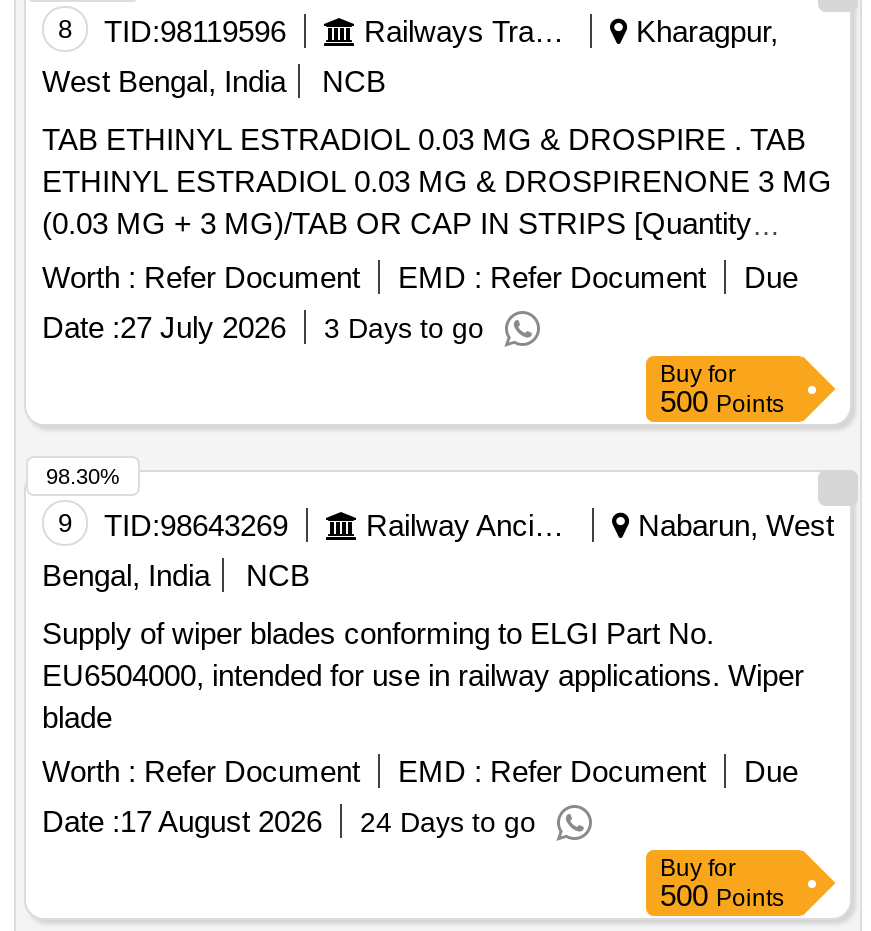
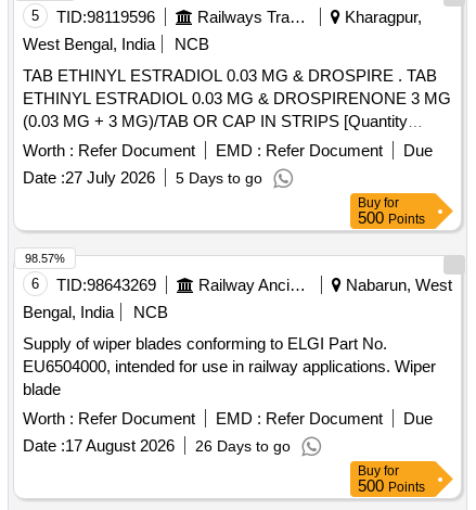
[58,14,286,48] 8 TID:98119596 -> [31,8,155,26] 5 TID:98119596
[42,310,484,344] Date : 27 July 2026 3 Days to go -> [23,168,262,187] Date : 27 July 2026 5 Days to go
[46,464,120,488] 98.30% -> [25,252,65,265] 98.57%
[58,508,288,542] 9 TID:98643269 -> [31,276,156,294] 6 TID:98643269
[42,804,536,838] Date : 17 August 2026 24 Days to go -> [23,436,291,455] Date : 17 August 2026 26 Days to go

